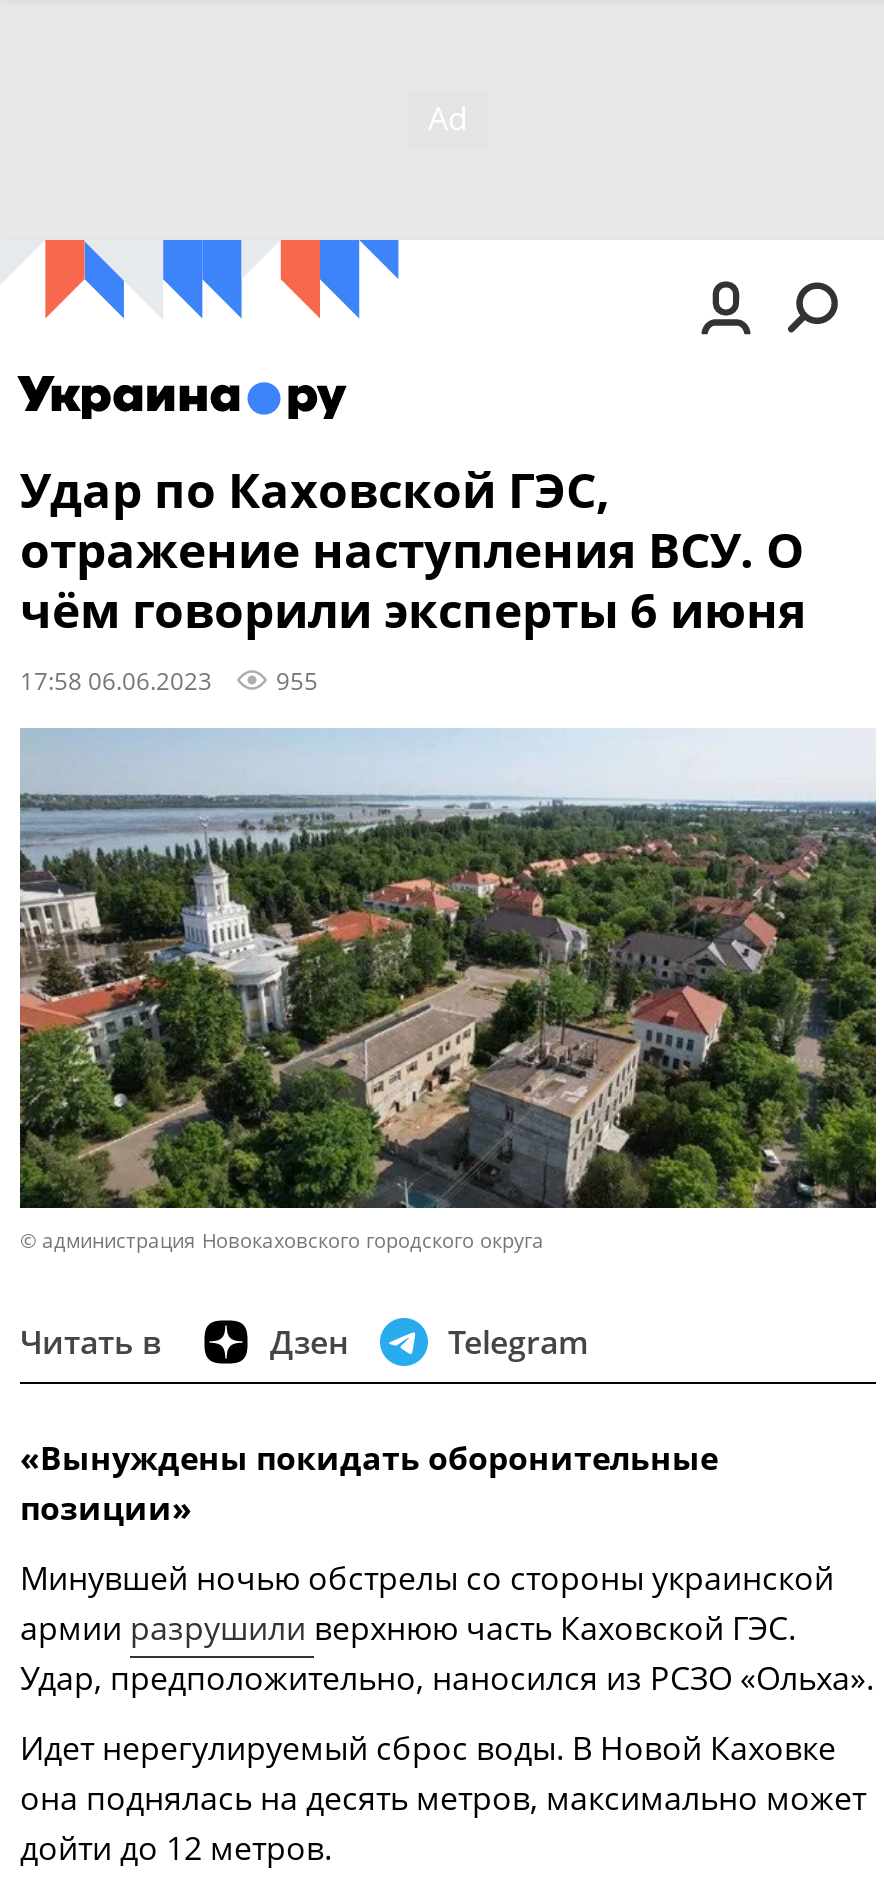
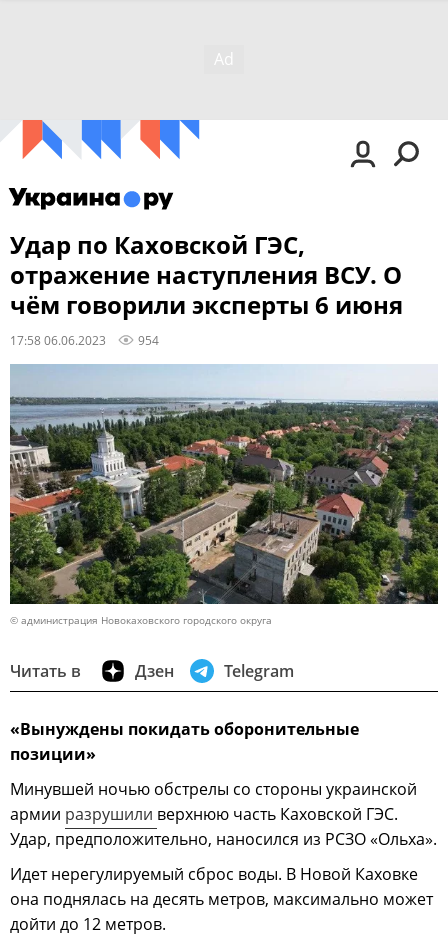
[20,664,318,696] 17:58 06.06.2023 955 -> [10,332,159,348] 17:58 06.06.2023 954

